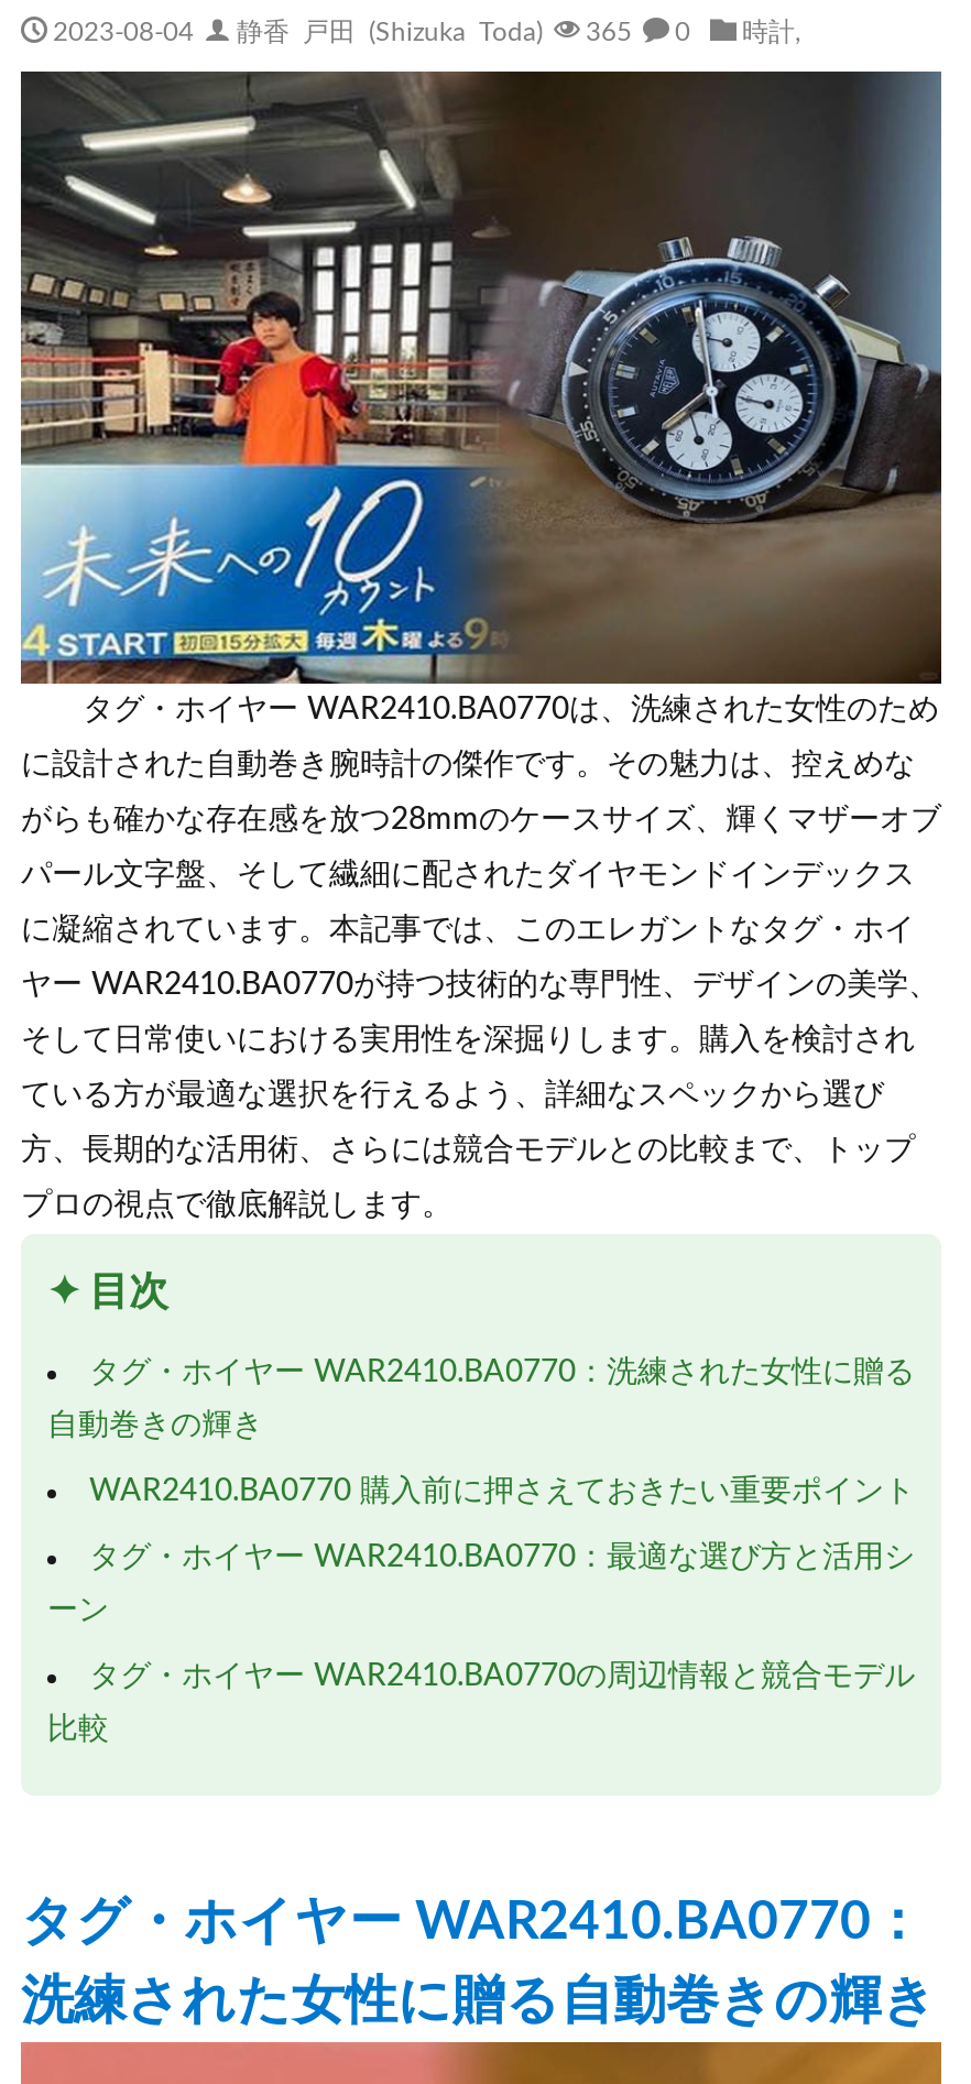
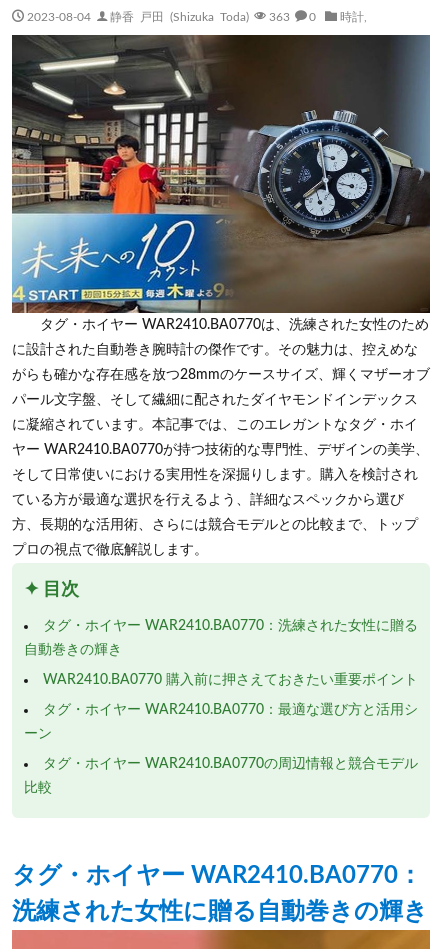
[53,17,801,43] 2023-08-04 静香 戸田 (Shizuka Toda) 365 0 時計, -> [26,10,366,22] 2023-08-04 静香 戸田 (Shizuka Toda) 363 0 時計,

